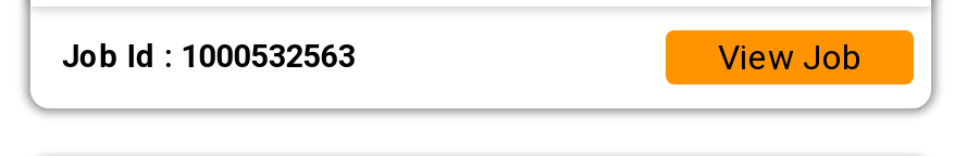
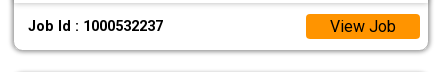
[62,39,355,76] Job Id : 1000532563 -> [28,18,163,35] Job Id : 1000532237

